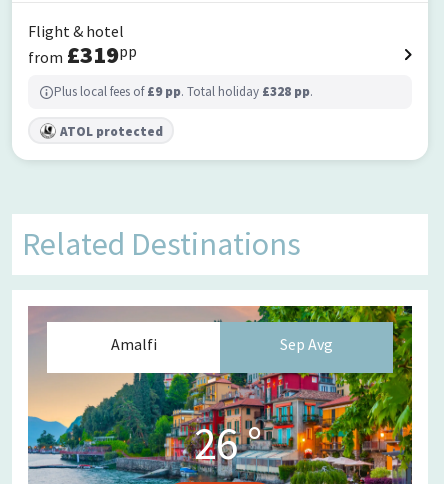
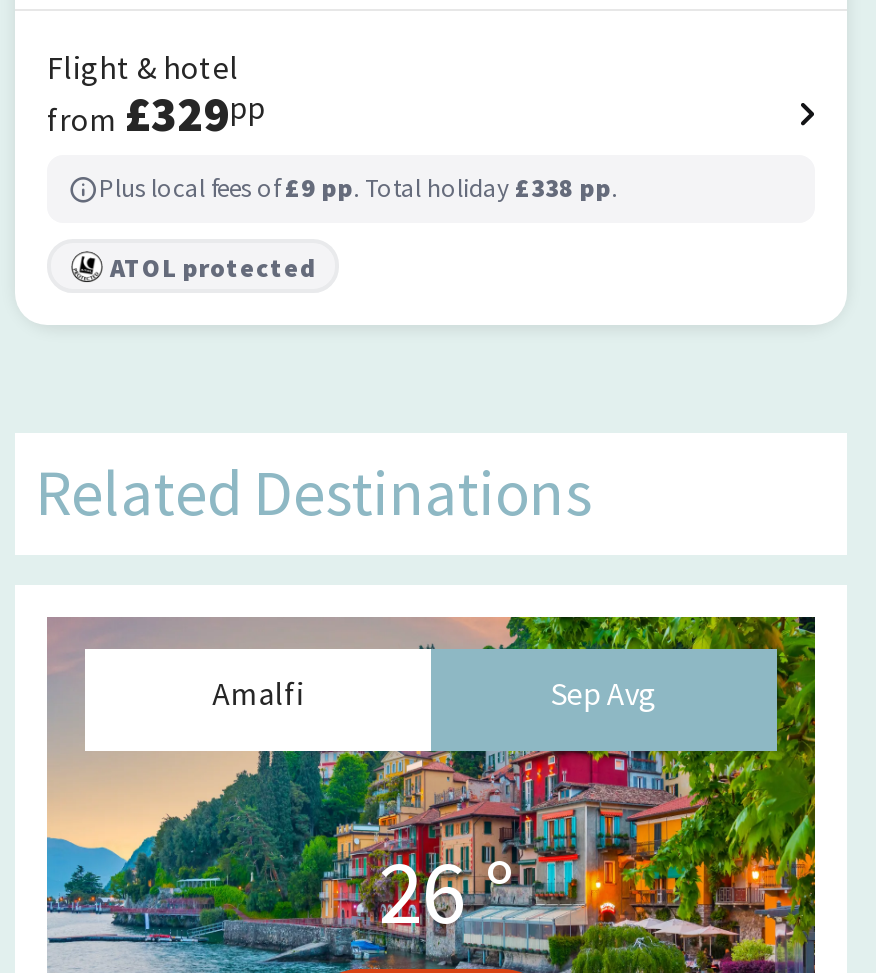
[28,39,137,70] from £319pp -> [47,83,265,145] from £329pp
[54,83,313,100] Plus local fees of£9 pp. Total holiday £328 pp. -> [99,171,617,205] Plus local fees of£9 pp. Total holiday £338 pp.

